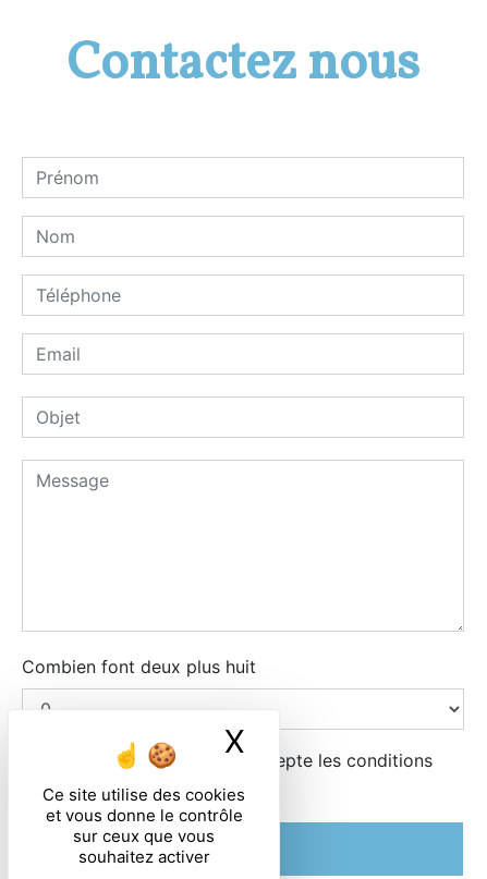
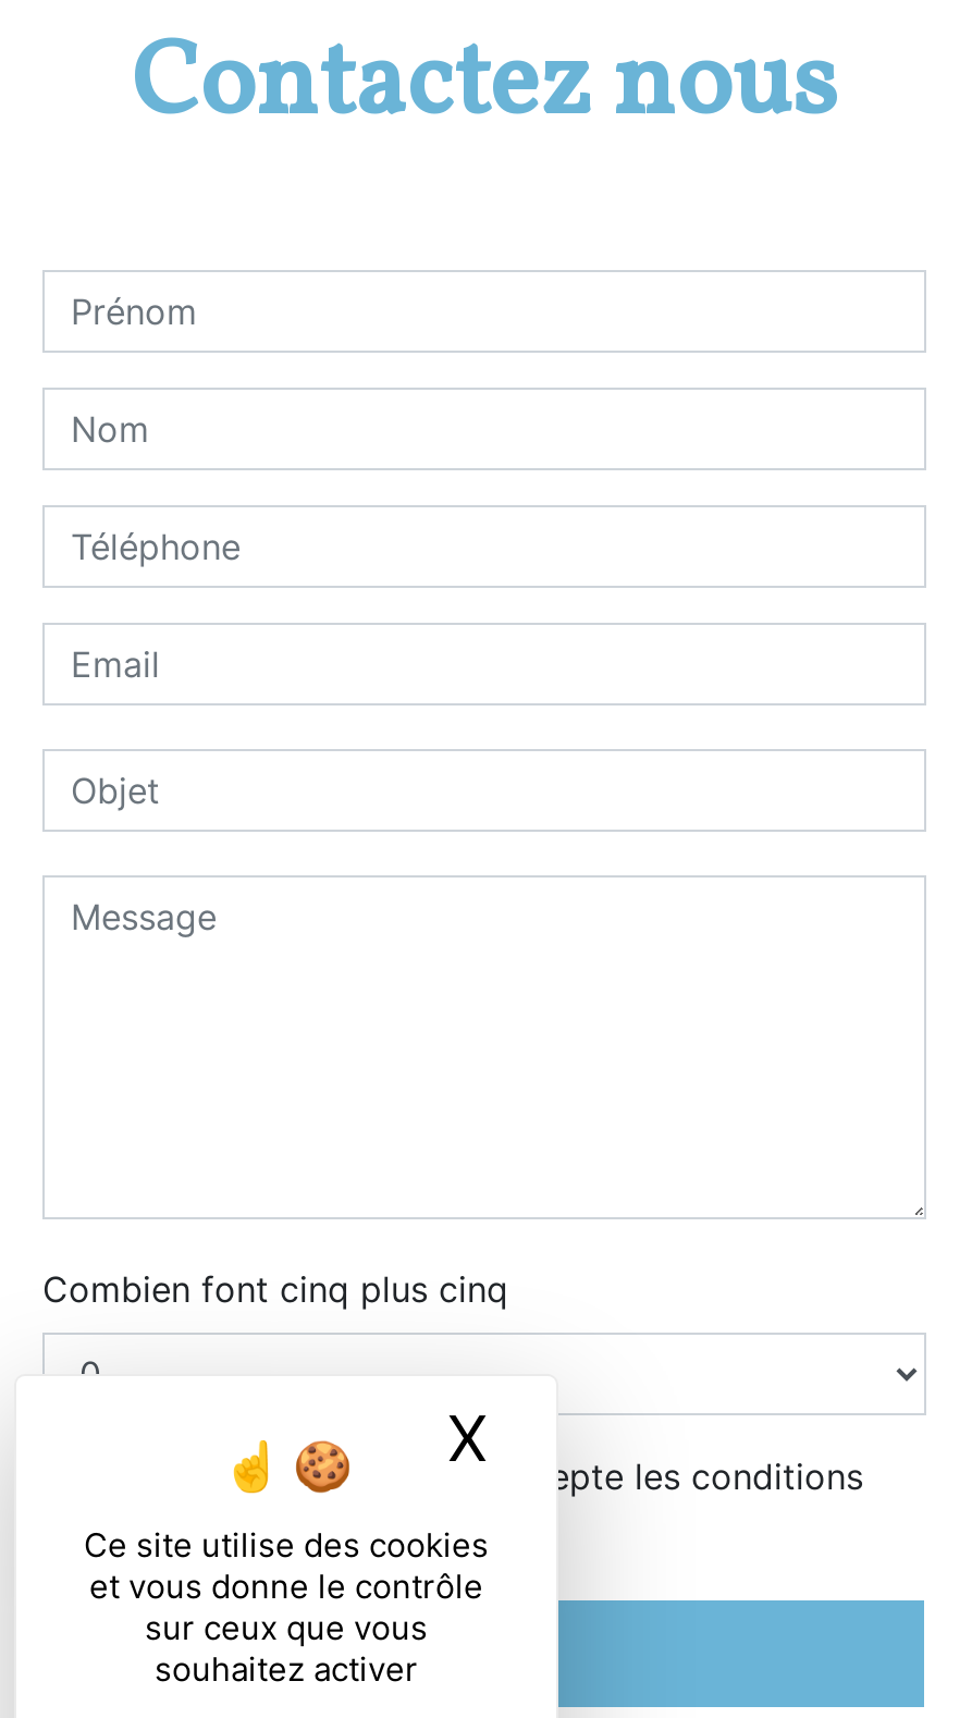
[22,655,256,677] Combien font deux plus huit -> [42,1267,508,1310] Combien font cinq plus cinq

